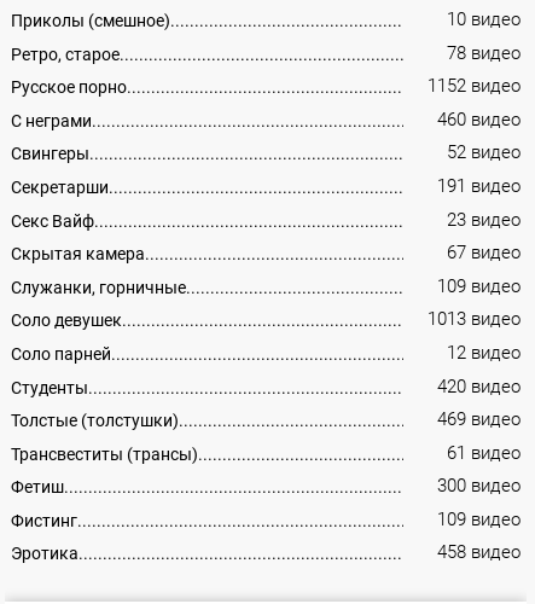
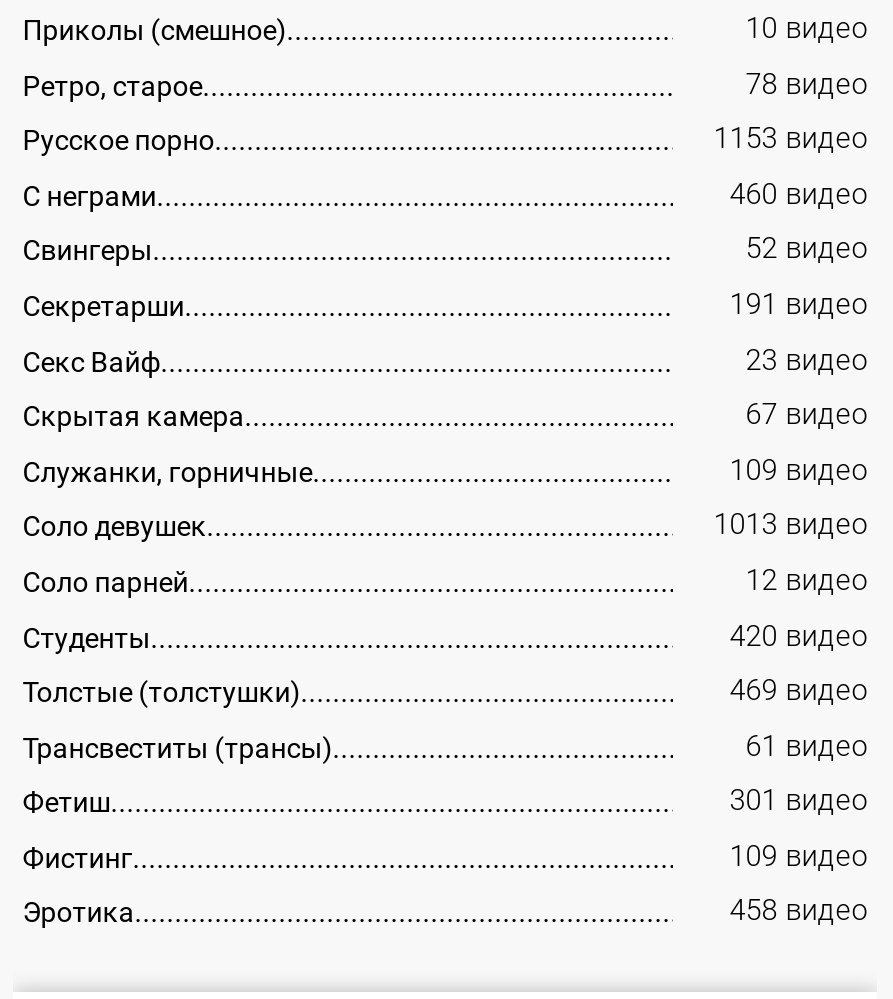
[428,76,521,97] 1152 видео -> [714,122,868,156] 1153 видео
[438,476,521,497] 300 видео -> [730,785,868,819] 301 видео

